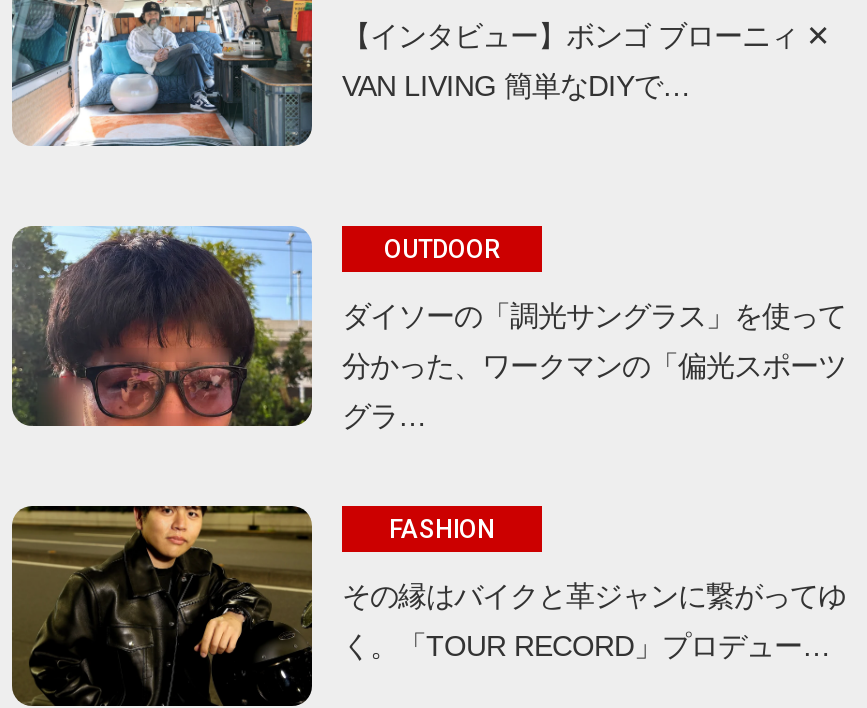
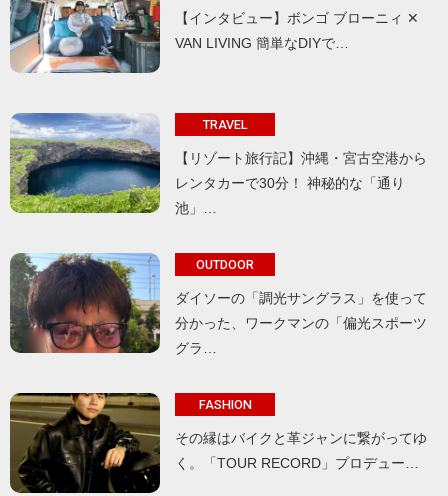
none -> [10,112,427,216] [image] | TRAVEL | 【リゾート旅行記】沖縄・宮古空港から | レンタカーで30分！ 神秘的な「通り | 池」…

